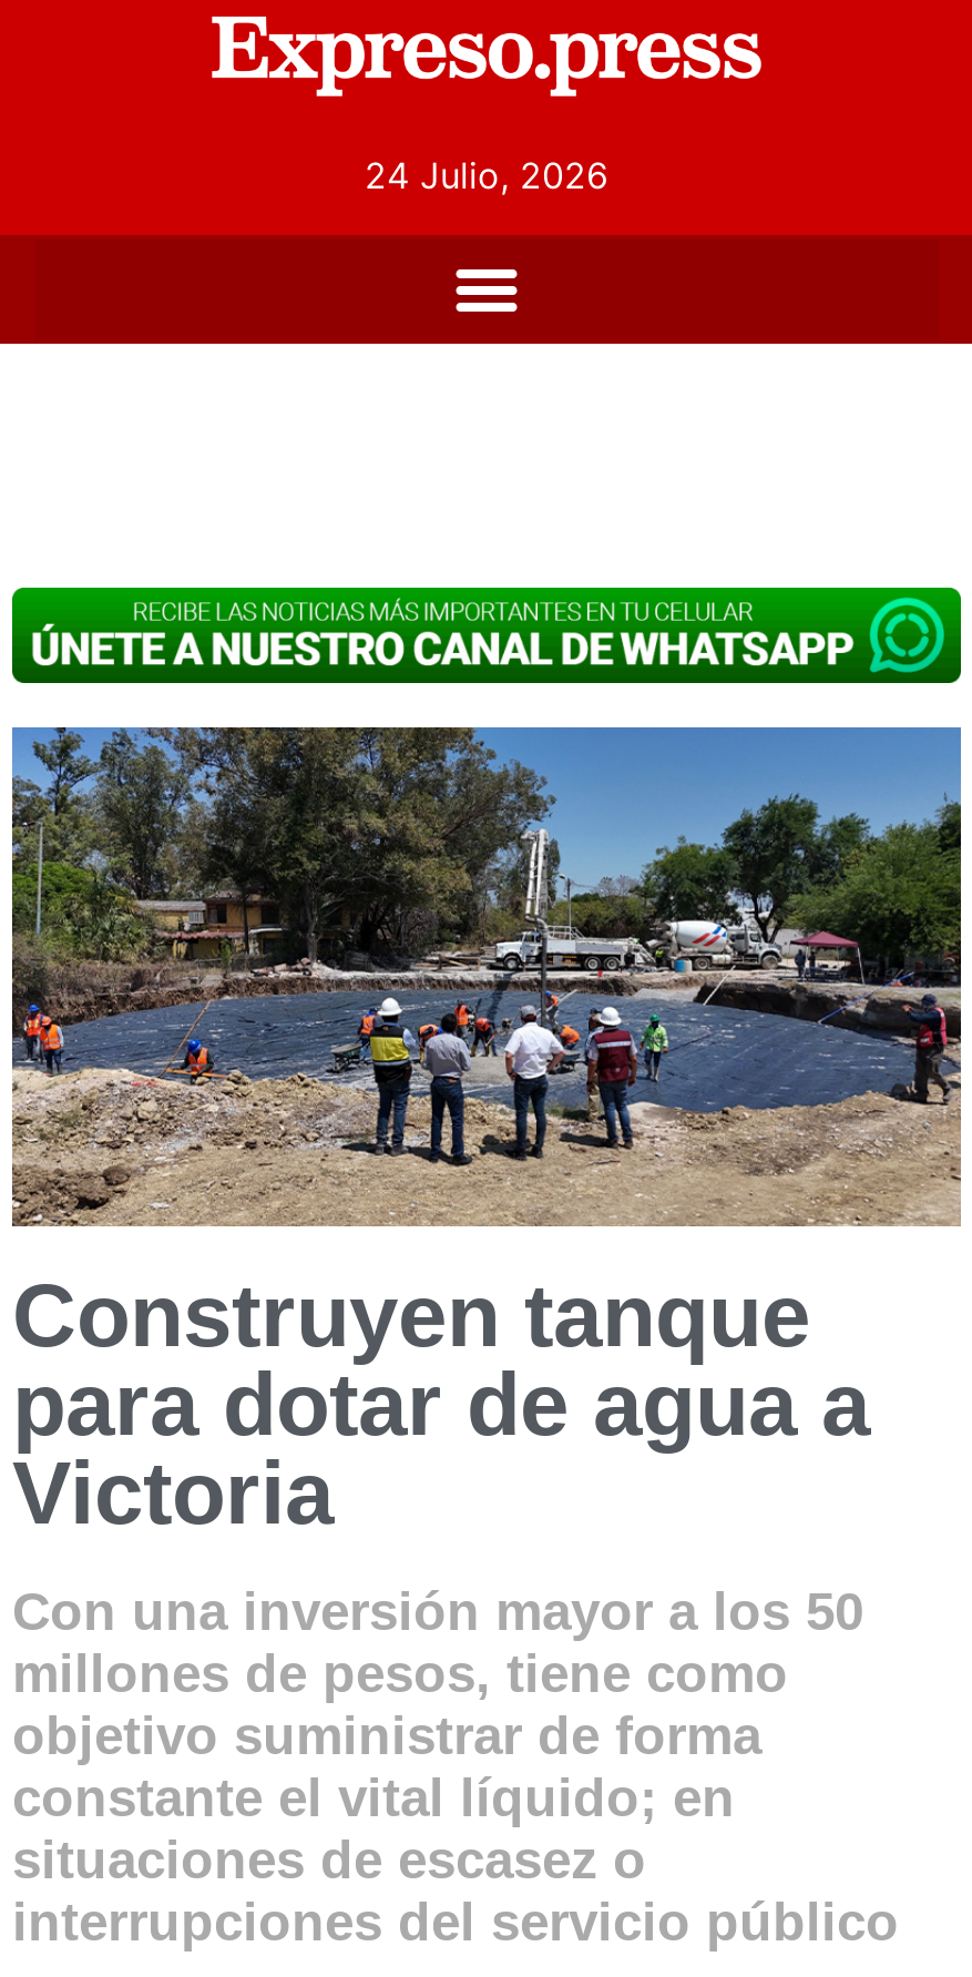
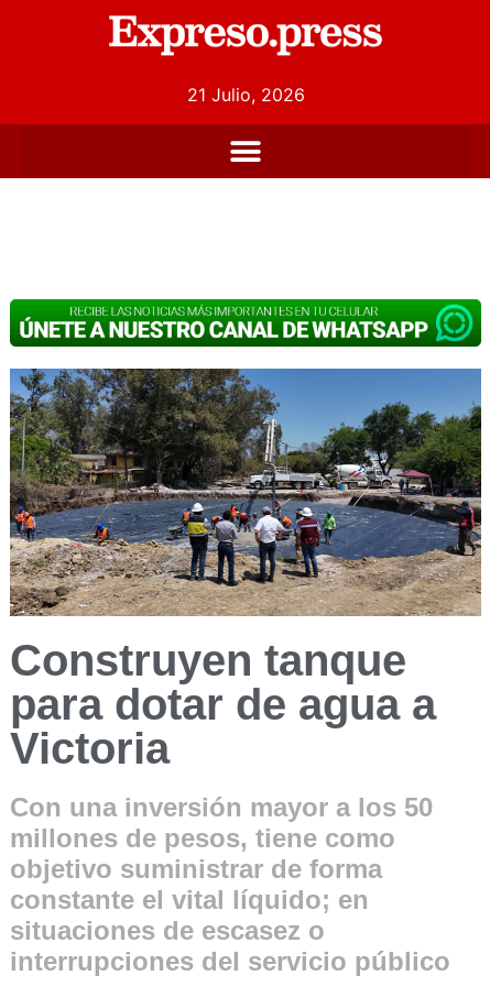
[365,154,608,198] 24 Julio, 2026 -> [187,84,304,106] 21 Julio, 2026

